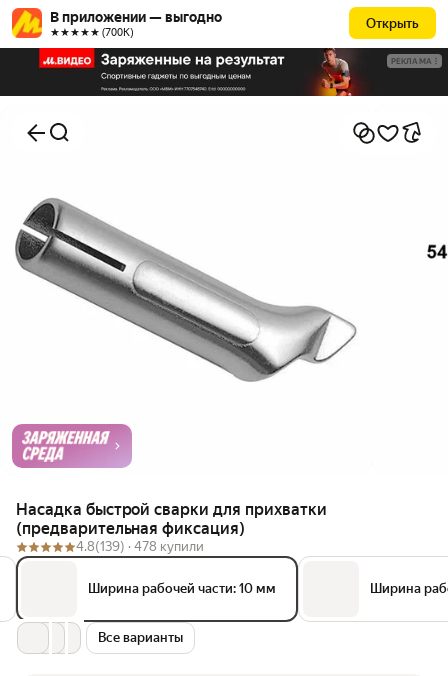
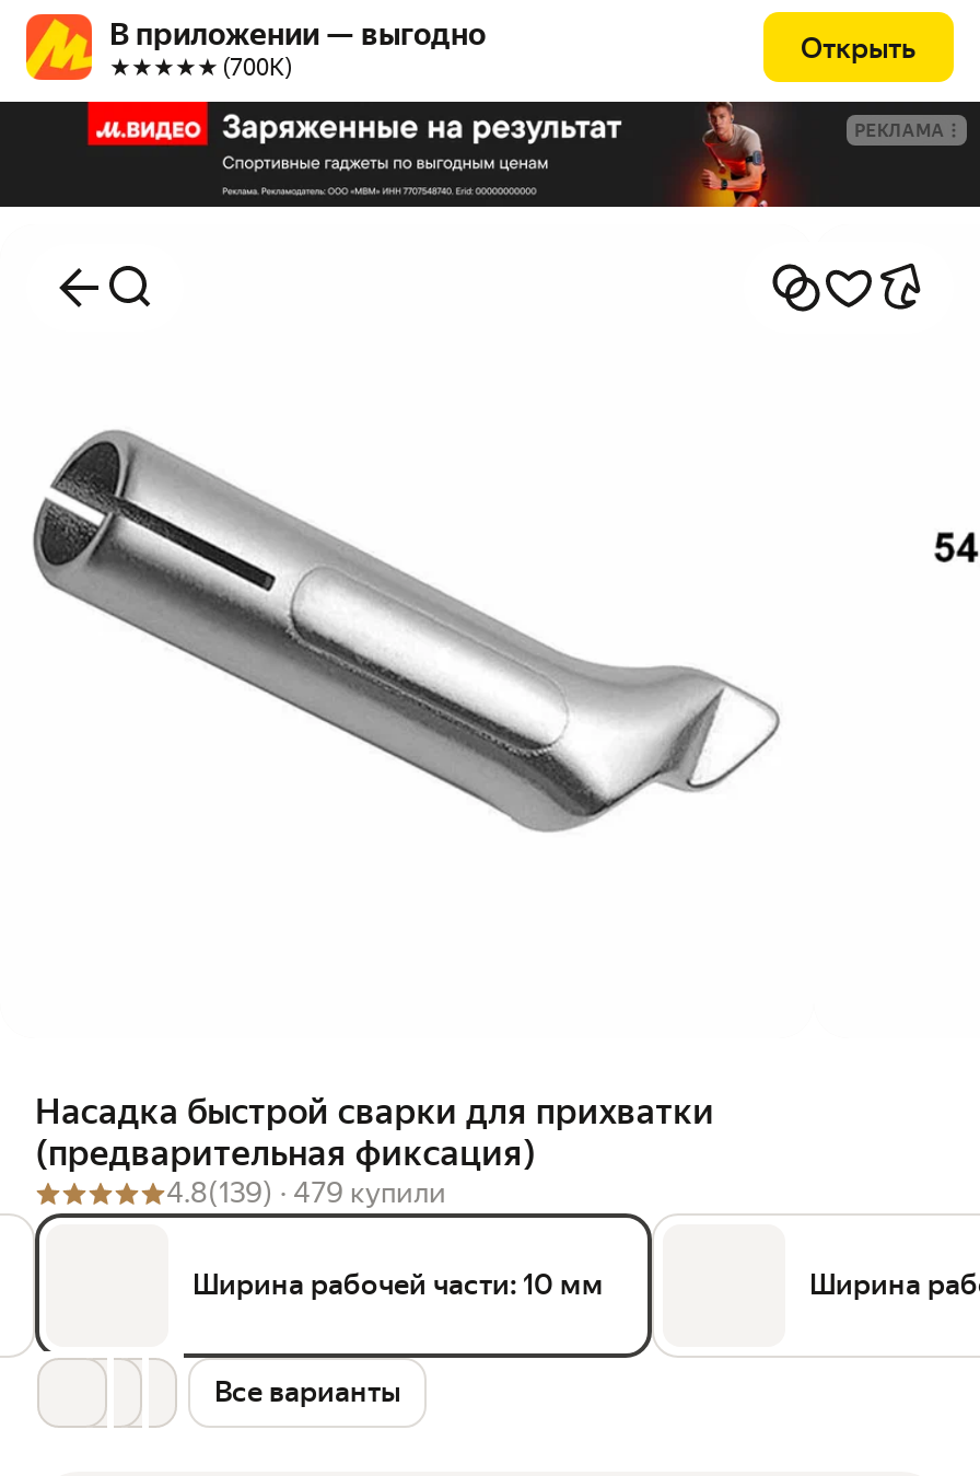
[11,423,133,469] [image] -> none
[76,539,204,554] 4.8(139) · 478 купили -> [166,1176,446,1209] 4.8(139) · 479 купили

